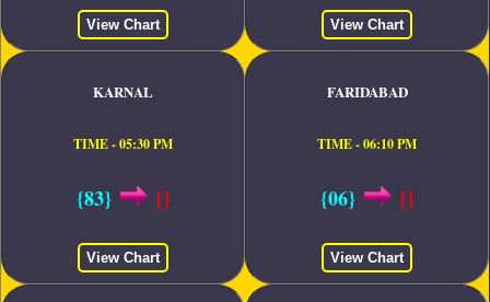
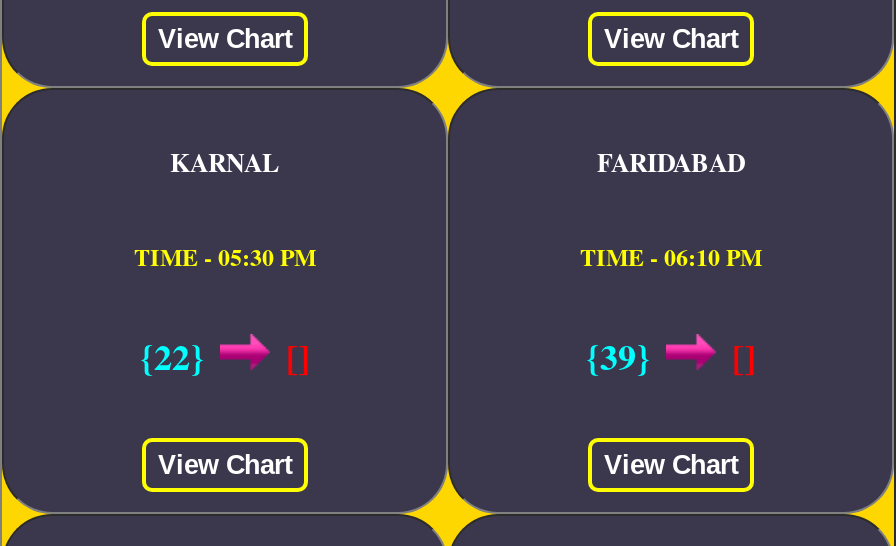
[77,184,112,213] {83} -> [140,331,204,383] {22}
[320,184,355,213] {06} -> [586,331,650,383] {39}

